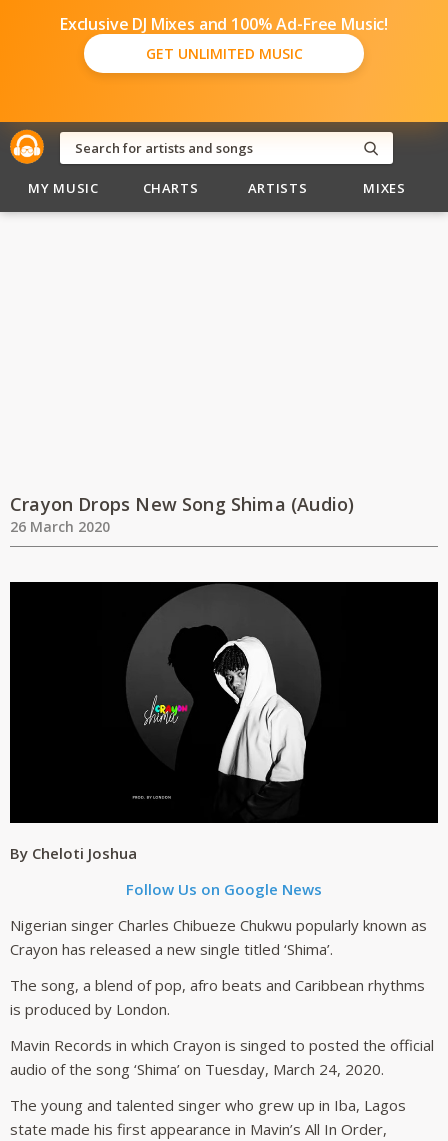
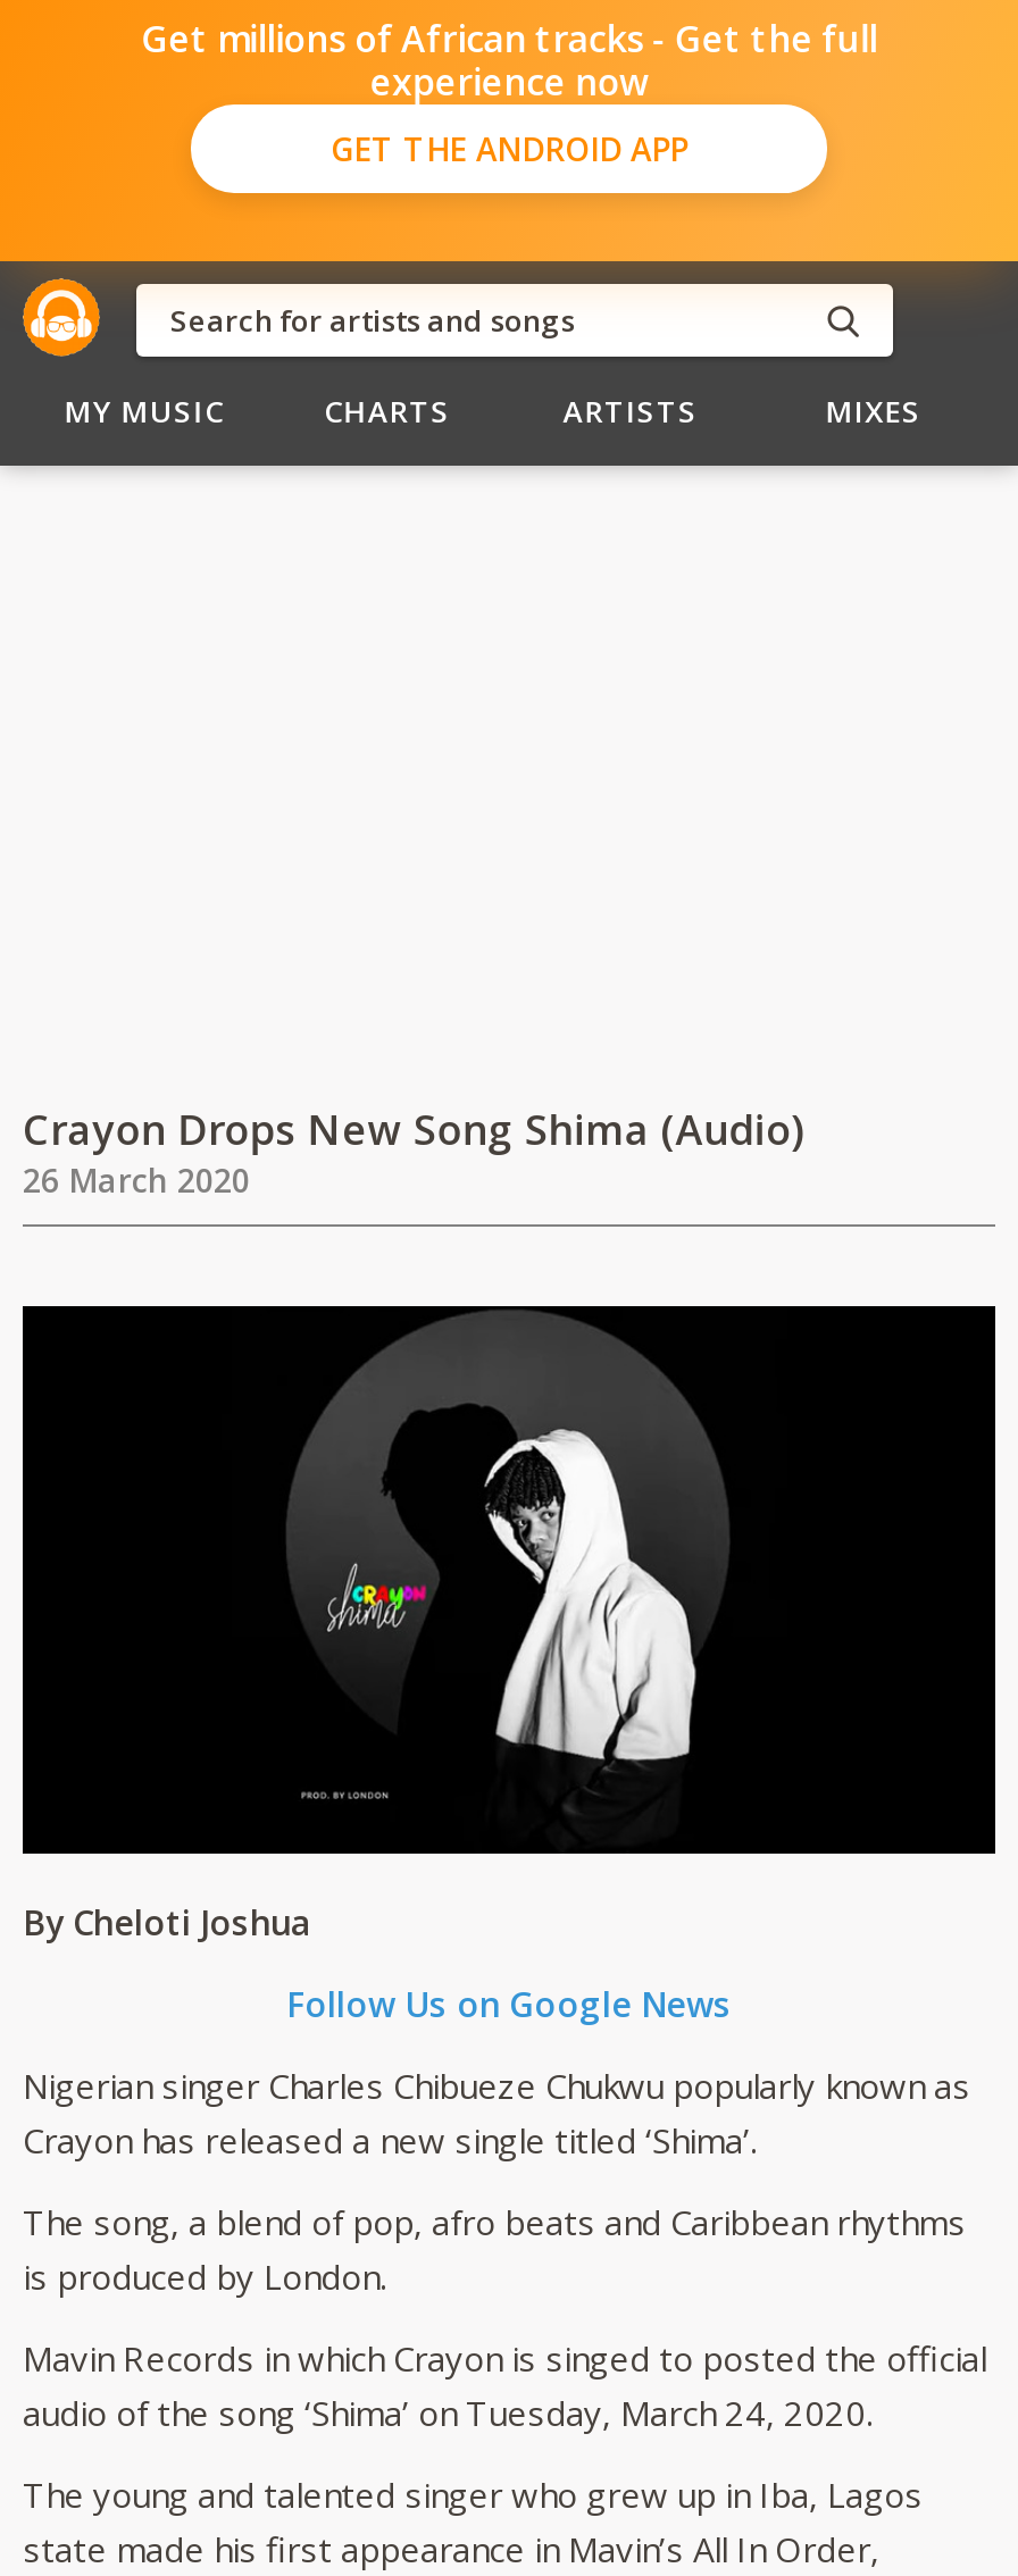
[60,13,388,63] Exclusive DJ Mixes and 100% Ad-Free Music! | GET UNLIMITED MUSIC -> [141,14,877,170] Get millions of African tracks - Get the full | experience now | GET THE ANDROID APP

